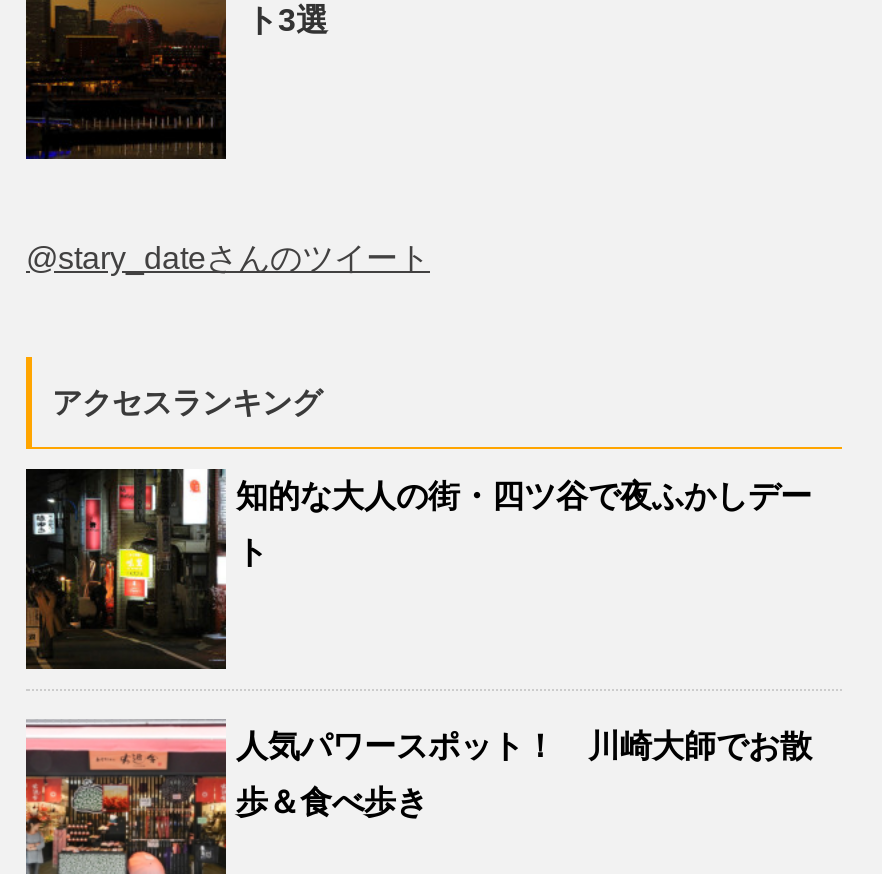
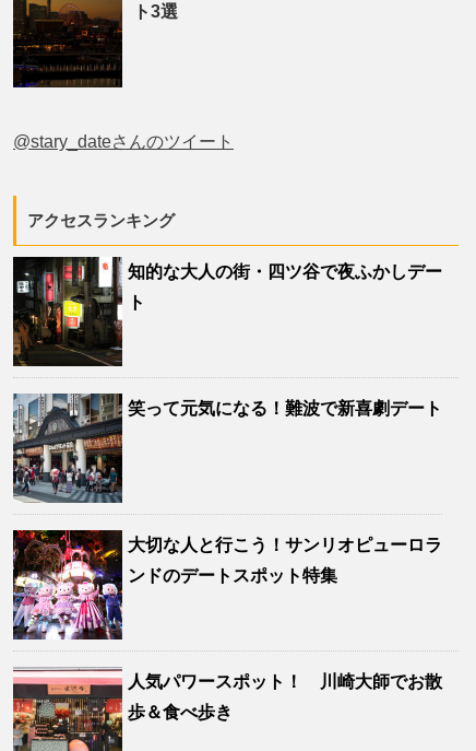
none -> [12,394,442,519] [image] | 笑って元気になる！難波で新喜劇デート
none -> [13,529,442,639] [image] | 大切な人と行こう！サンリオピューロラ | ンドのデートスポット特集

